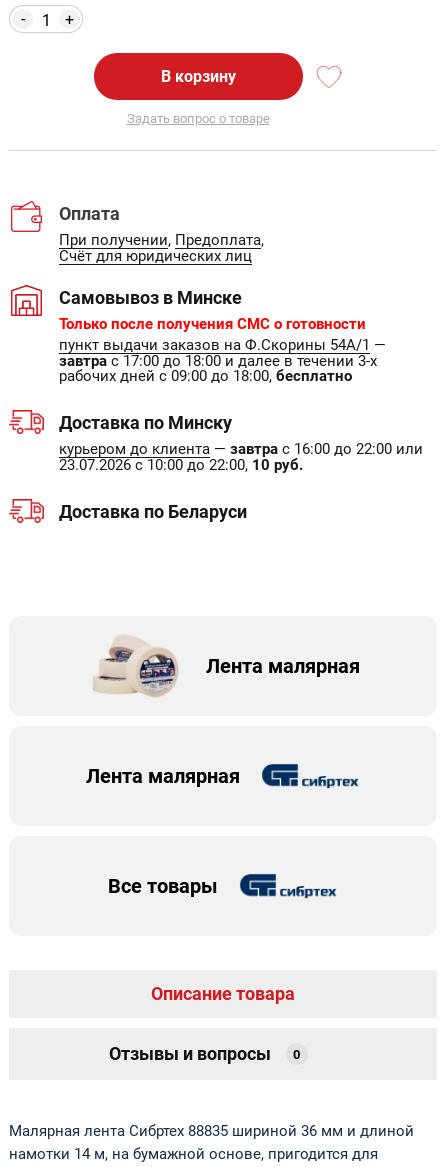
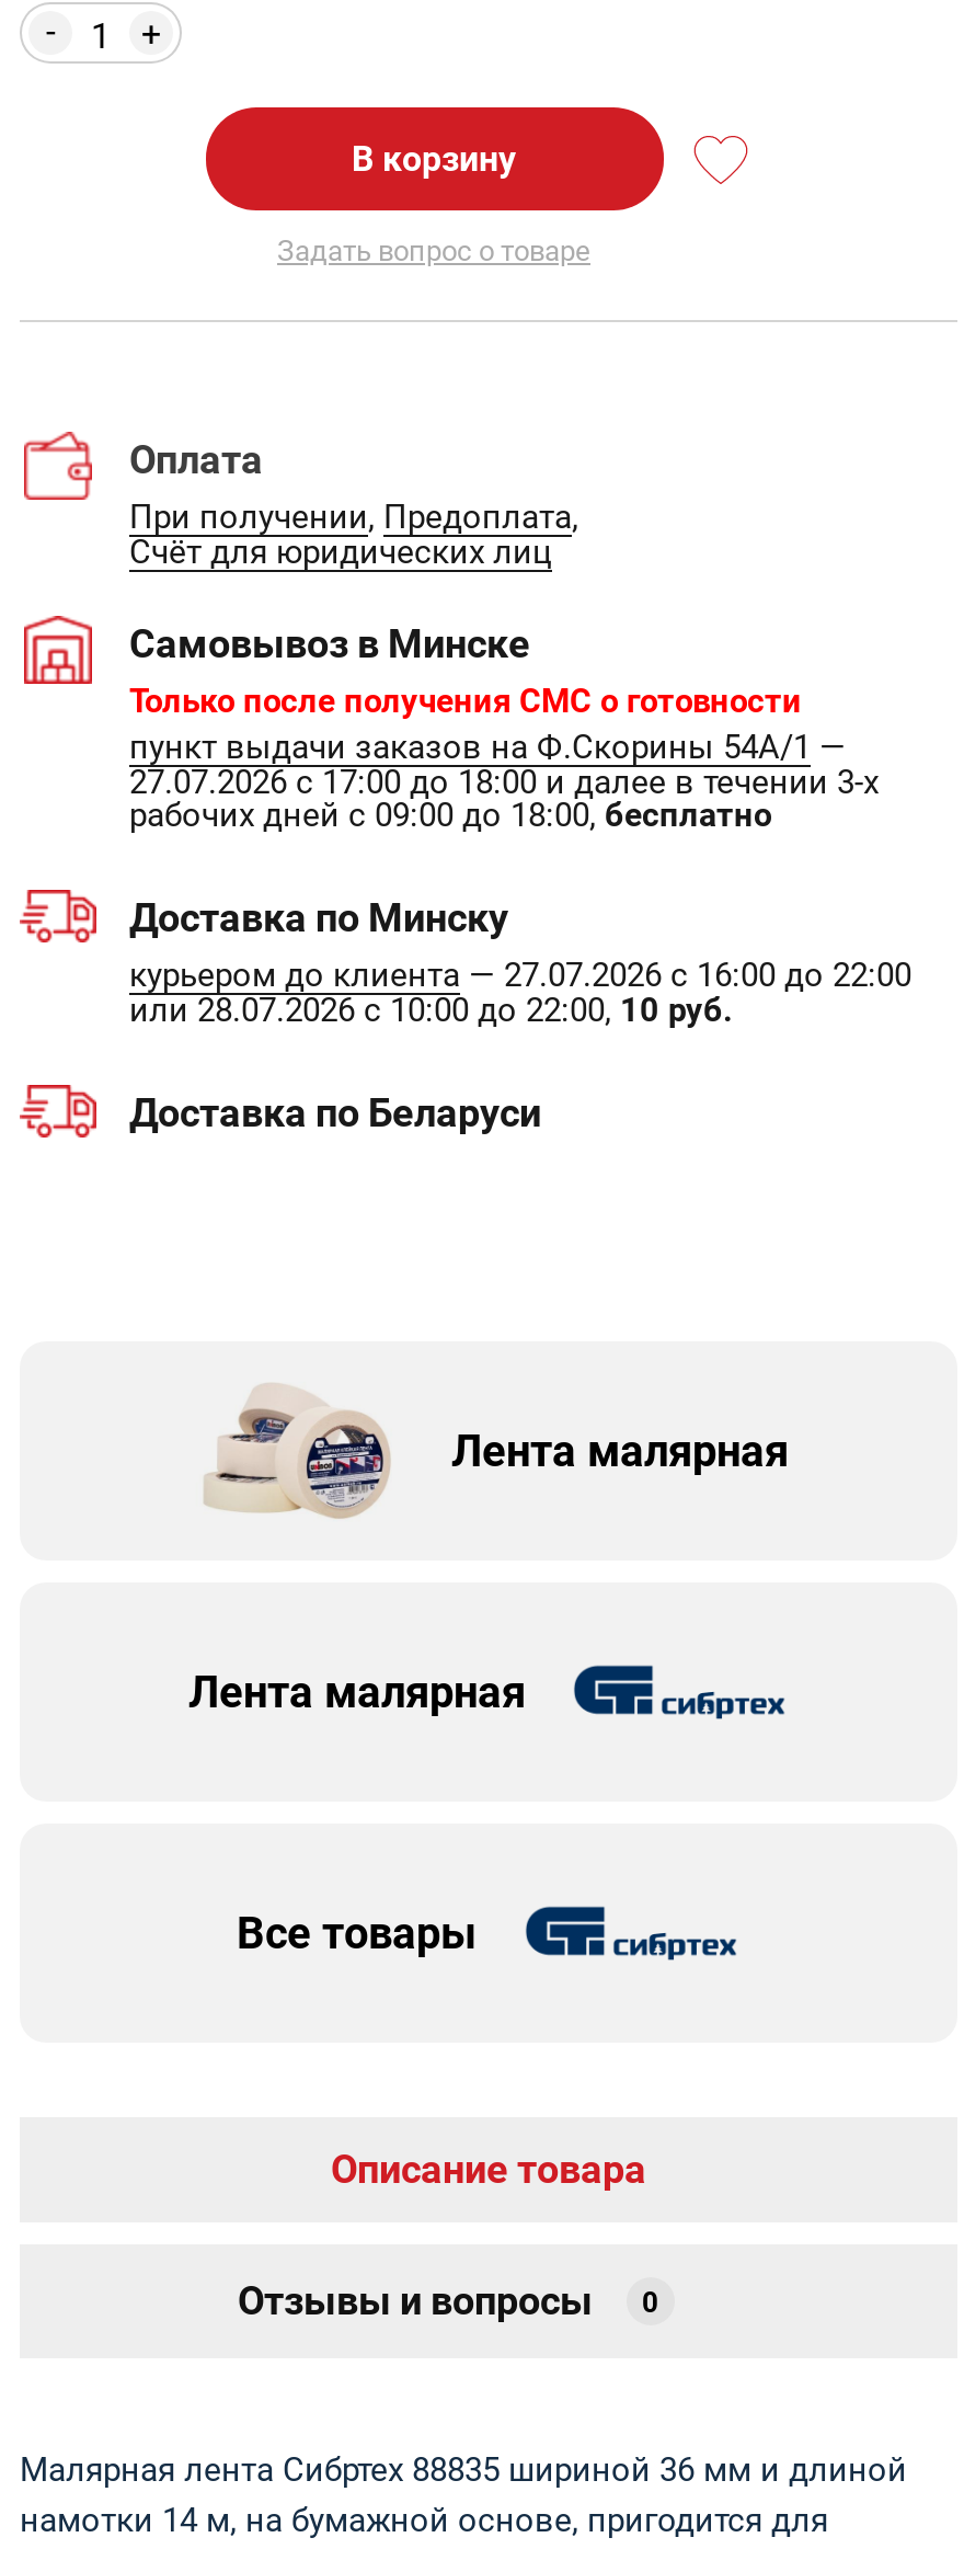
[59,352,377,370] завтрас 17:00 до 18:00 и далее в течении 3-х -> [129,763,879,802] 27.07.2026 с 17:00 до 18:00 и далее в течении 3-х
[59,440,423,474] курьером до клиента — завтра с 16:00 до 22:00 или | 23.07.2026 с 10:00 до 22:00, 10 руб. -> [129,956,911,1030] курьером до клиента — 27.07.2026 с 16:00 до 22:00 | или 28.07.2026 с 10:00 до 22:00, 10 руб.

